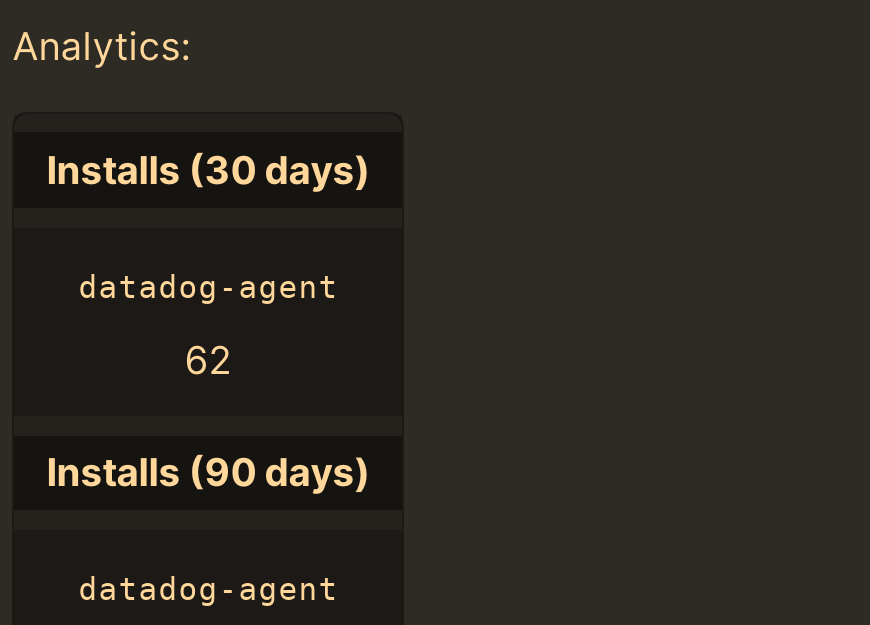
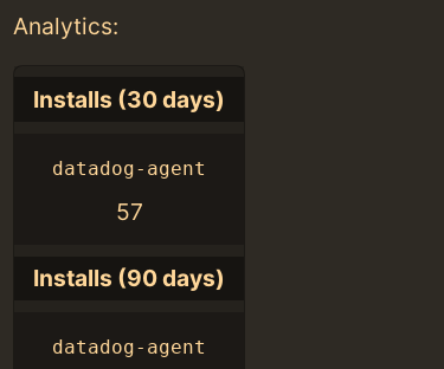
[184,335,232,383] 62 -> [116,197,143,225] 57

